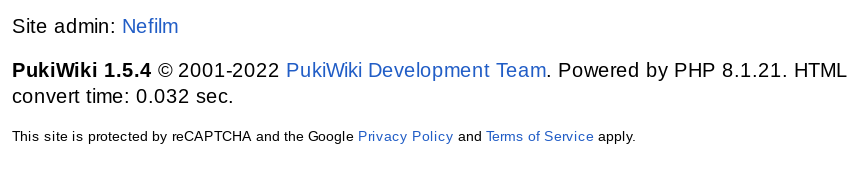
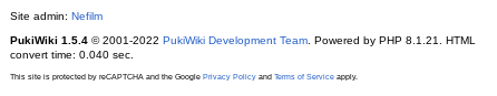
[12,84,234,106] convert time: 0.032 sec. -> [10,48,134,60] convert time: 0.040 sec.

